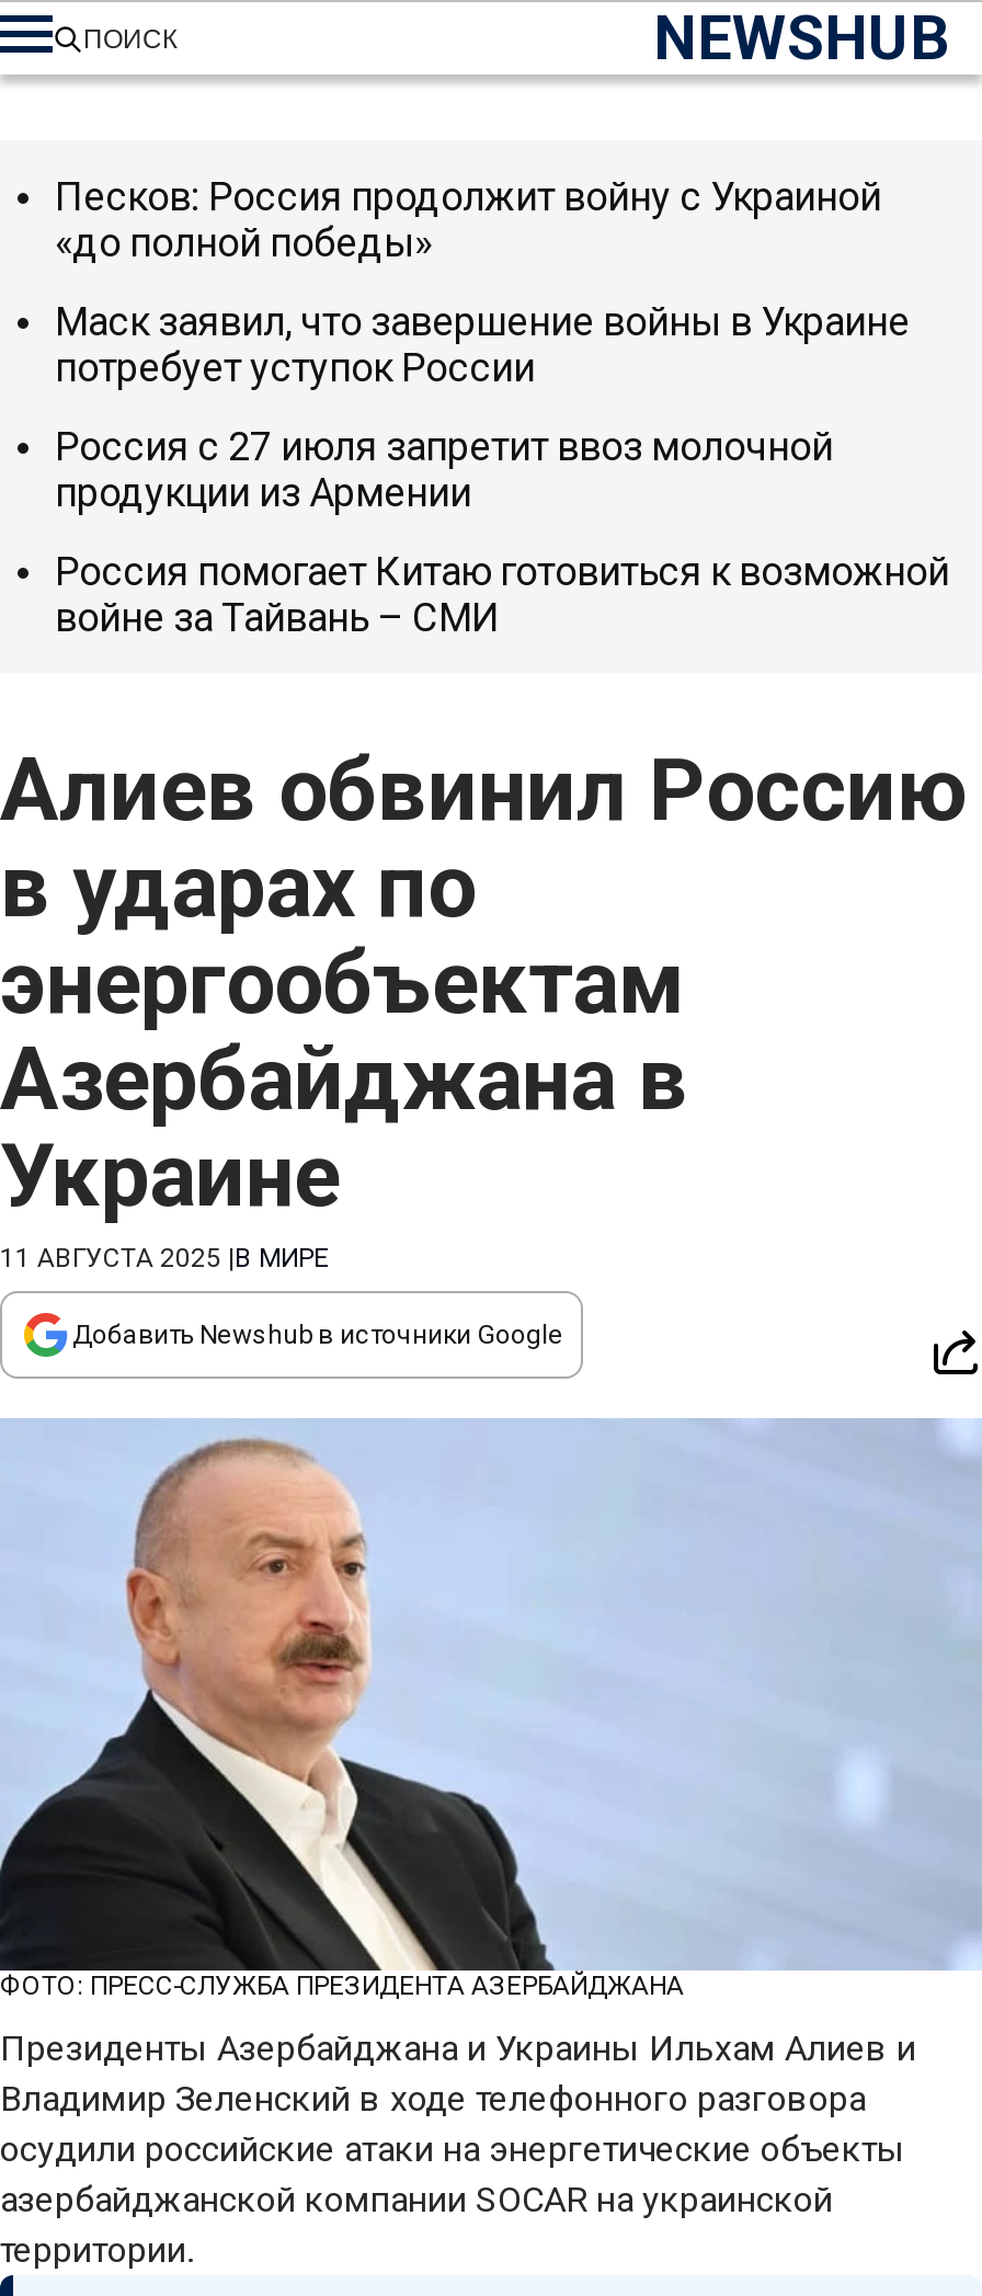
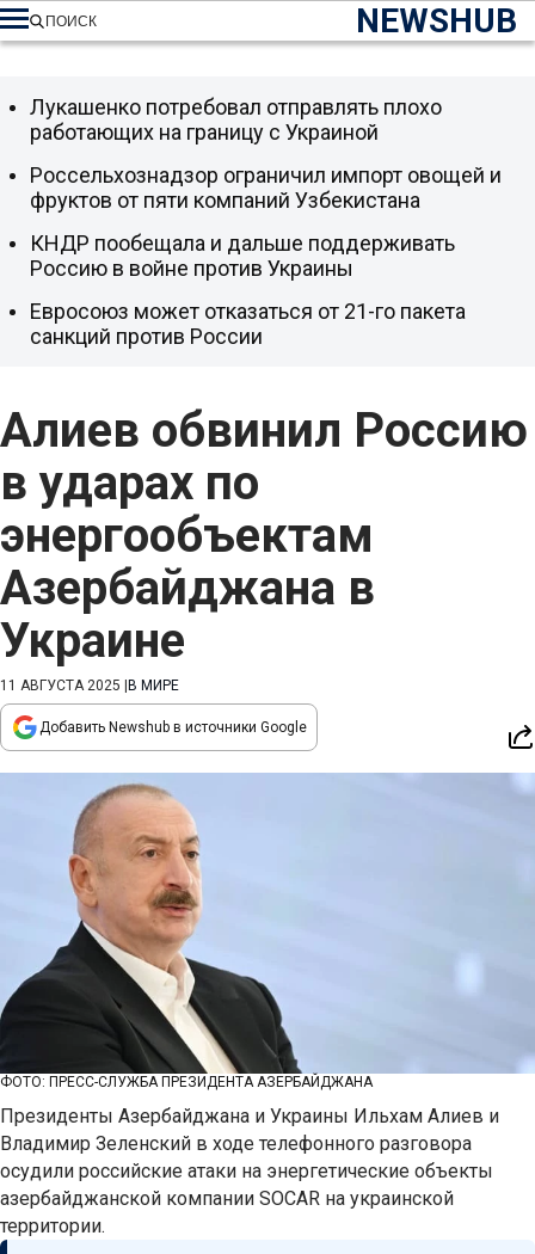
[55,173,881,265] Песков: Россия продолжит войну с Украиной | «до полной победы» -> [30,94,442,145] Лукашенко потребовал отправлять плохо | работающих на границу с Украиной
[55,298,910,390] Маск заявил, что завершение войны в Украине | потребует уступок России -> [30,162,502,213] Россельхознадзор ограничил импорт овощей и | фруктов от пяти компаний Узбекистана
[55,423,833,515] Россия с 27 июля запретит ввоз молочной | продукции из Армении -> [30,230,455,281] КНДР пообещала и дальше поддерживать | Россию в войне против Украины
[55,548,949,640] Россия помогает Китаю готовиться к возможной | войне за Тайвань – СМИ -> [30,299,466,349] Евросоюз может отказаться от 21-го пакета | санкций против России

